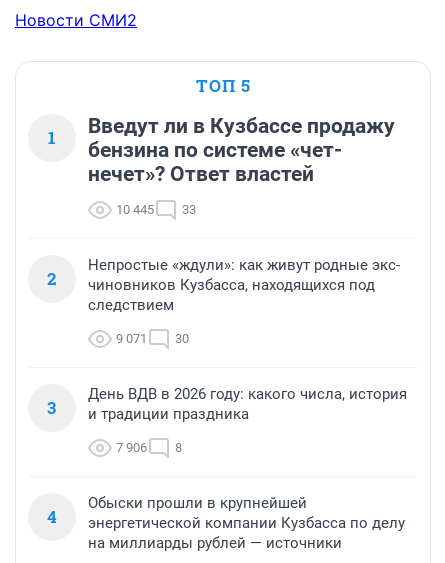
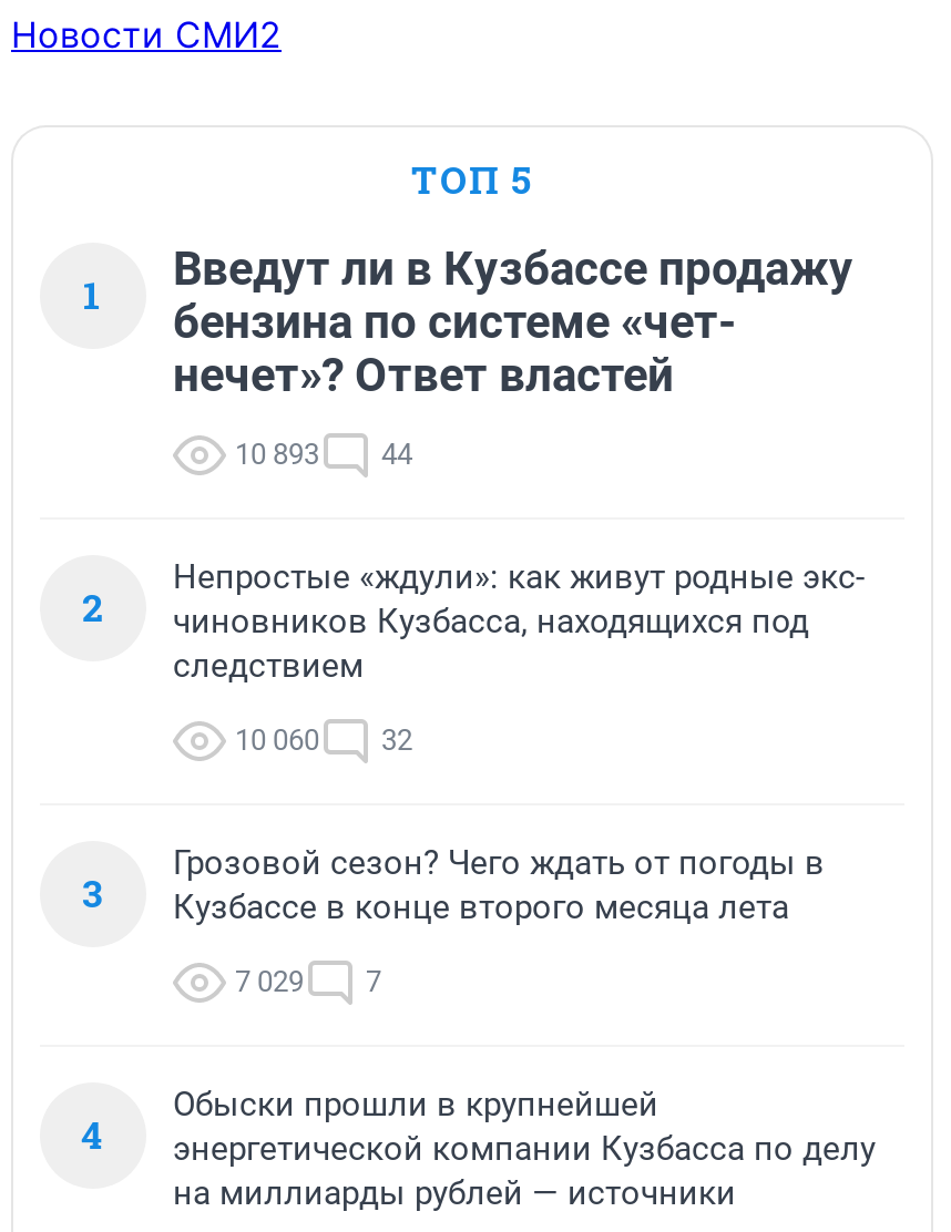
[116,202,154,217] 10 445 -> [235,438,319,471] 10 893
[182,202,196,217] 33 -> [381,438,412,471] 44
[116,331,147,346] 9 071 -> [235,724,319,757] 10 060
[175,331,189,346] 30 -> [381,724,412,757] 32
[88,385,407,423] День ВДВ в 2026 году: какого числа, история | и традиции праздника -> [173,843,825,928] Грозовой сезон? Чего ждать от погоды в | Кузбассе в конце второго месяца лета
[116,440,182,455] 7 906 | 8 -> [235,965,381,998] 7 029 | 7

